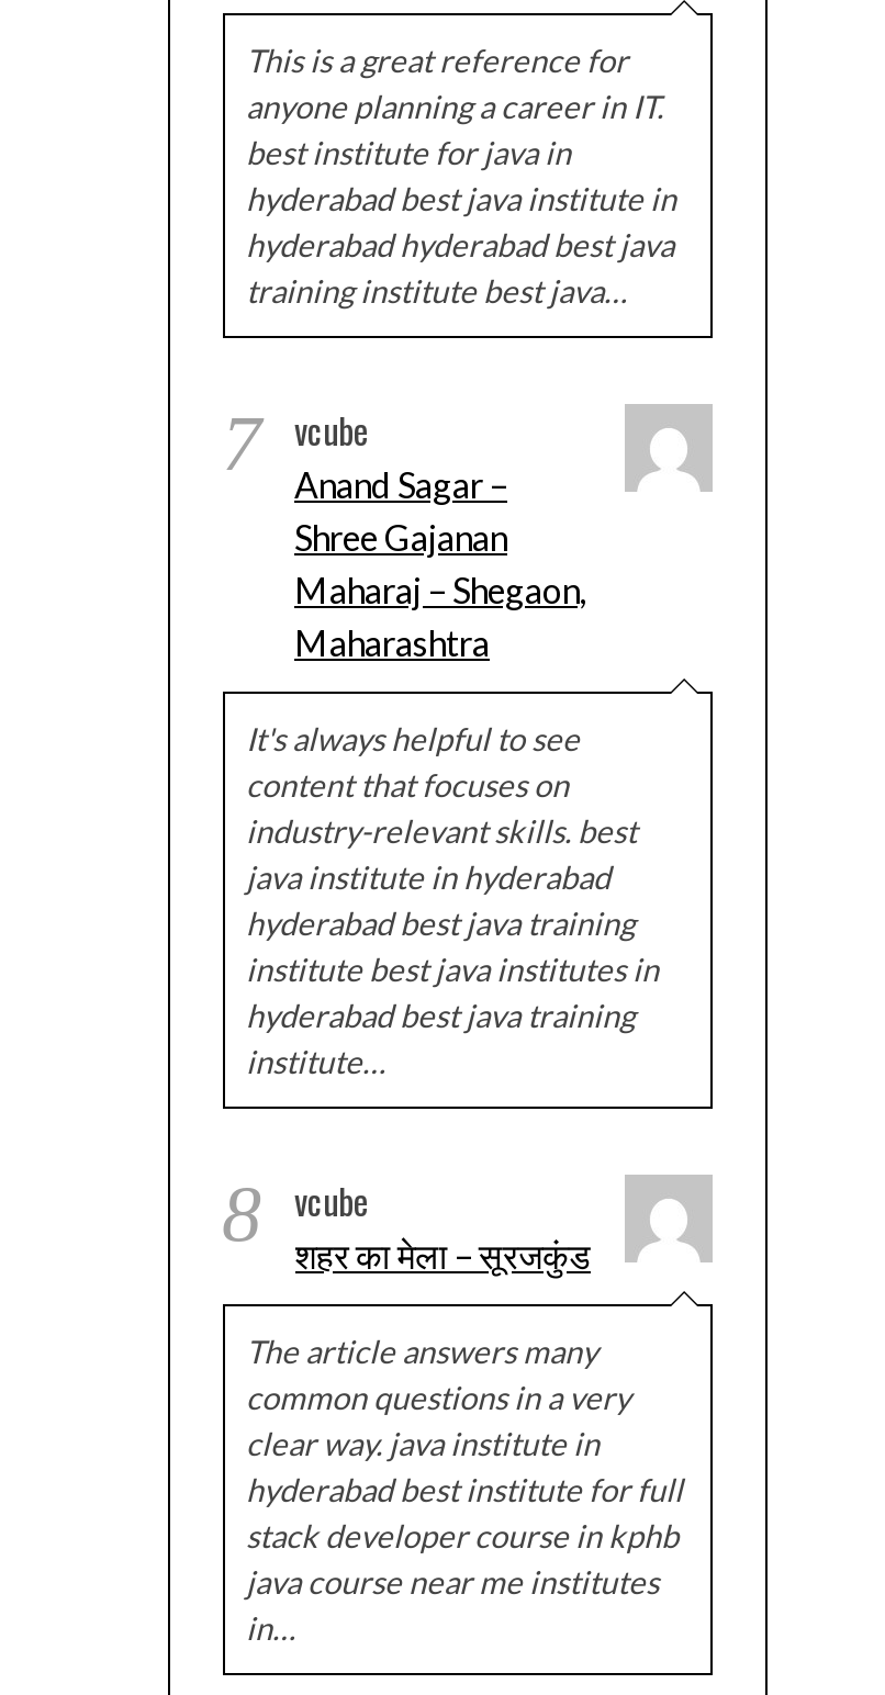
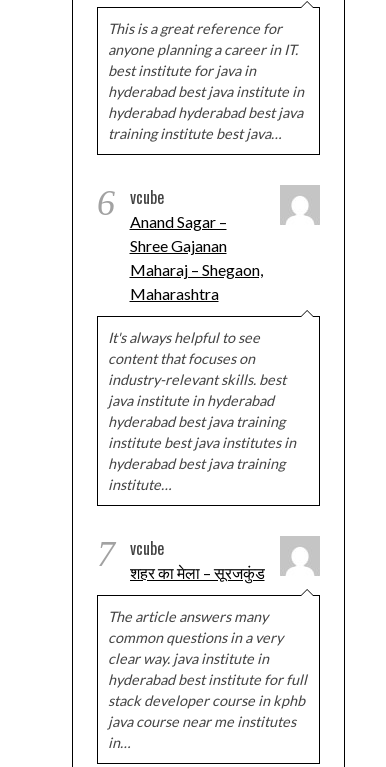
[222,401,507,507] 7 vcube Anand Sagar – -> [96,183,226,231] 6 vcube Anand Sagar –
[222,1172,591,1277] 8 vcube शहर का मेला – सूरजकुंड -> [96,534,264,582] 7 vcube शहर का मेला – सूरजकुंड

